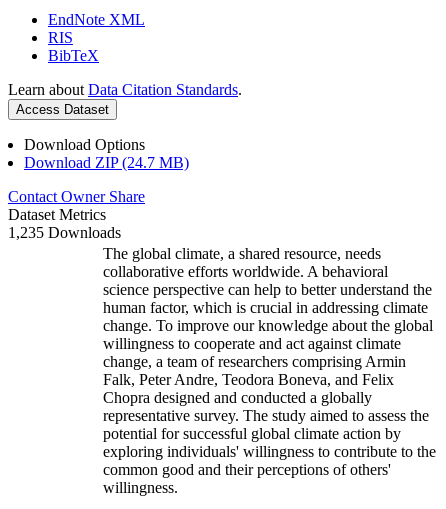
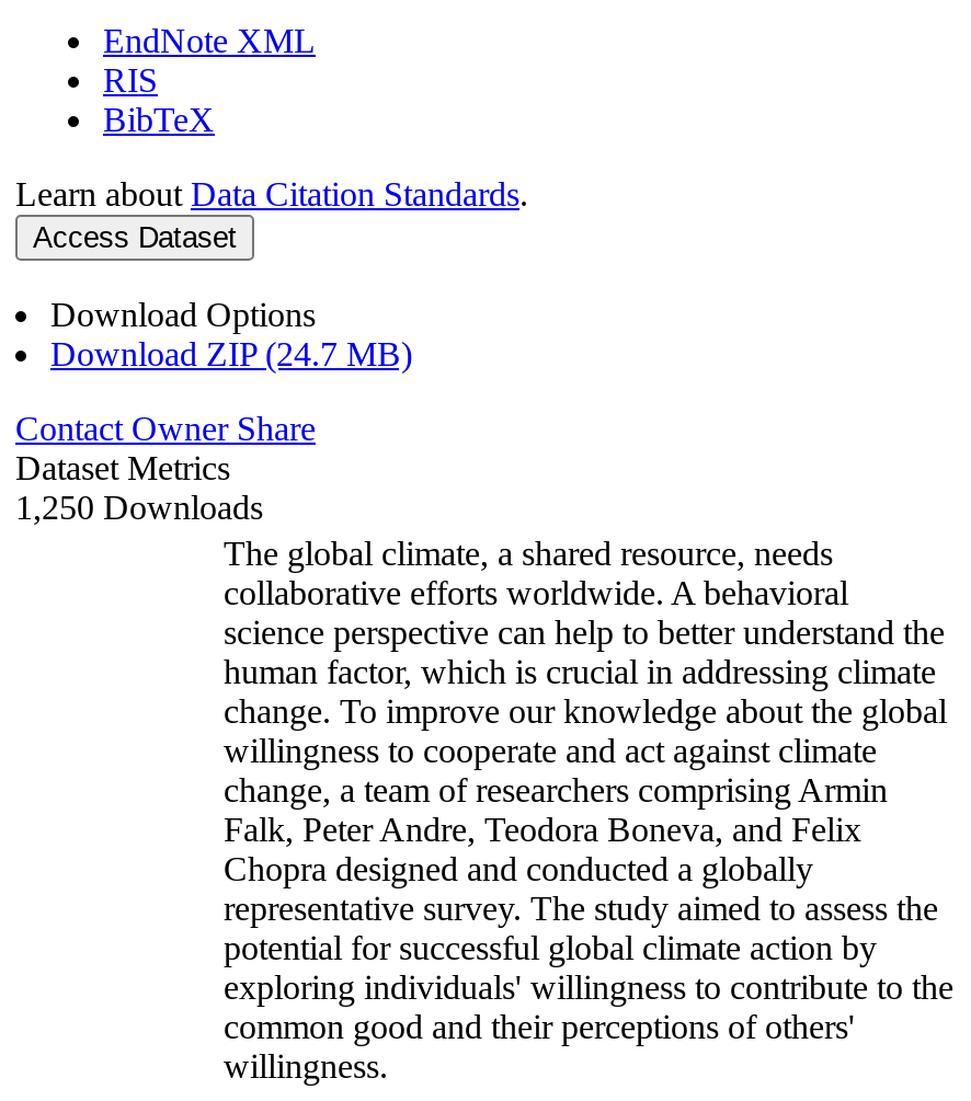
[8,224,121,241] 1,235 Downloads -> [15,489,263,527] 1,250 Downloads

